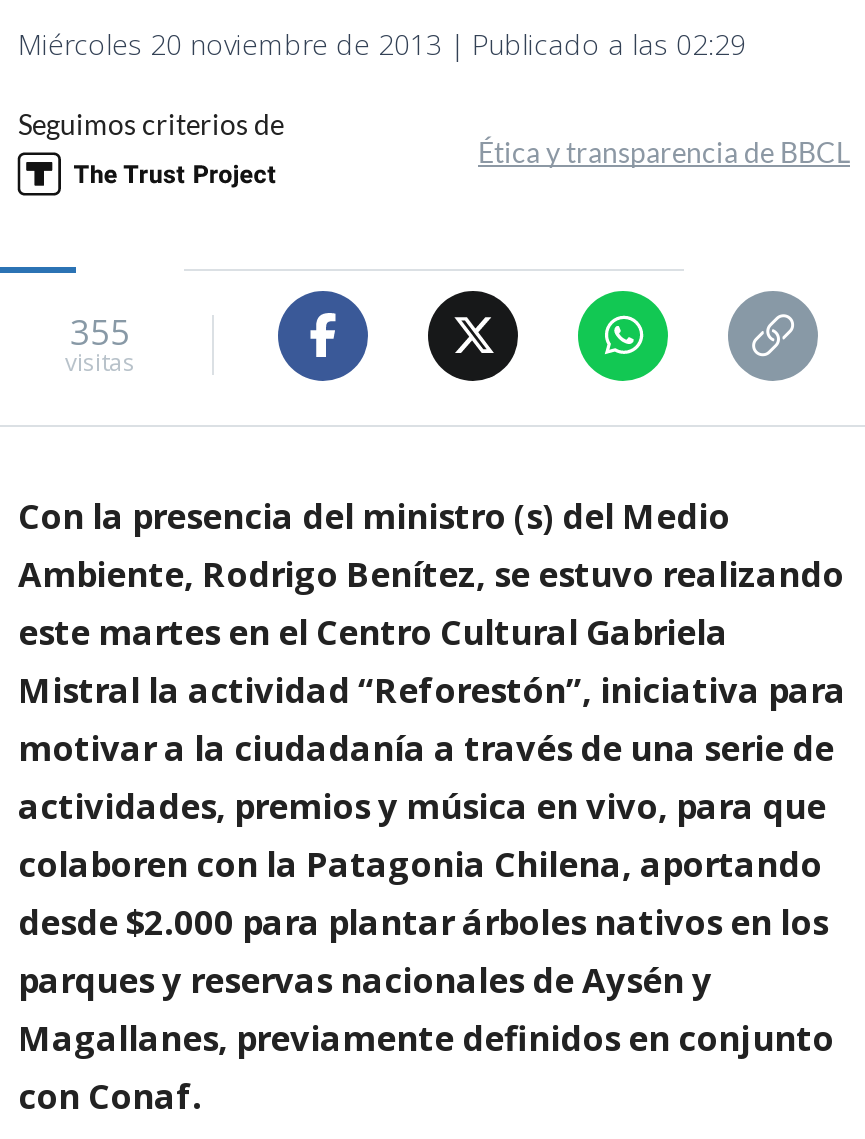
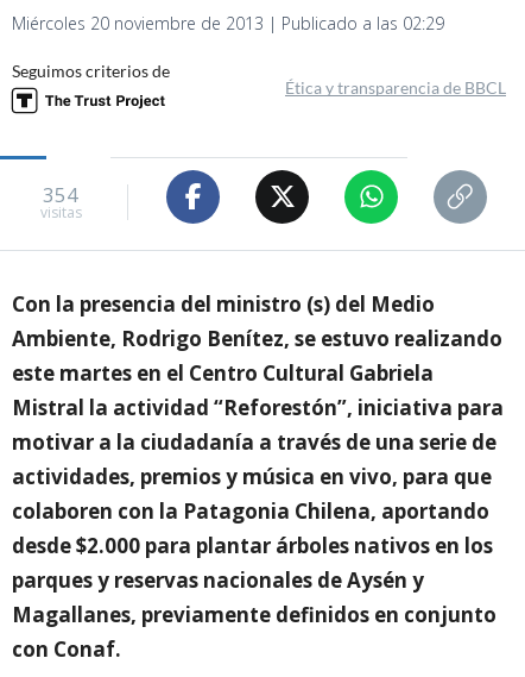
[70,310,130,356] 355 -> [43,181,78,209] 354

